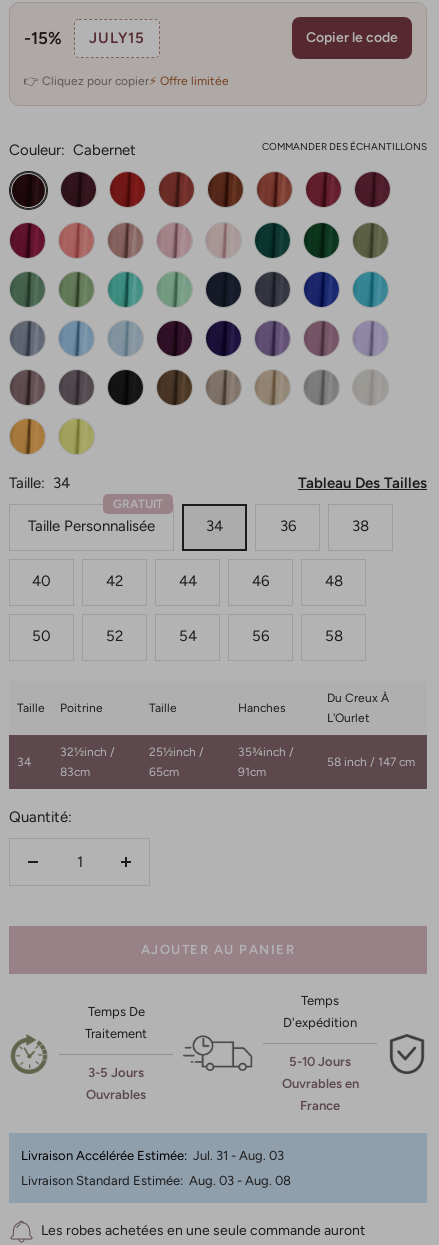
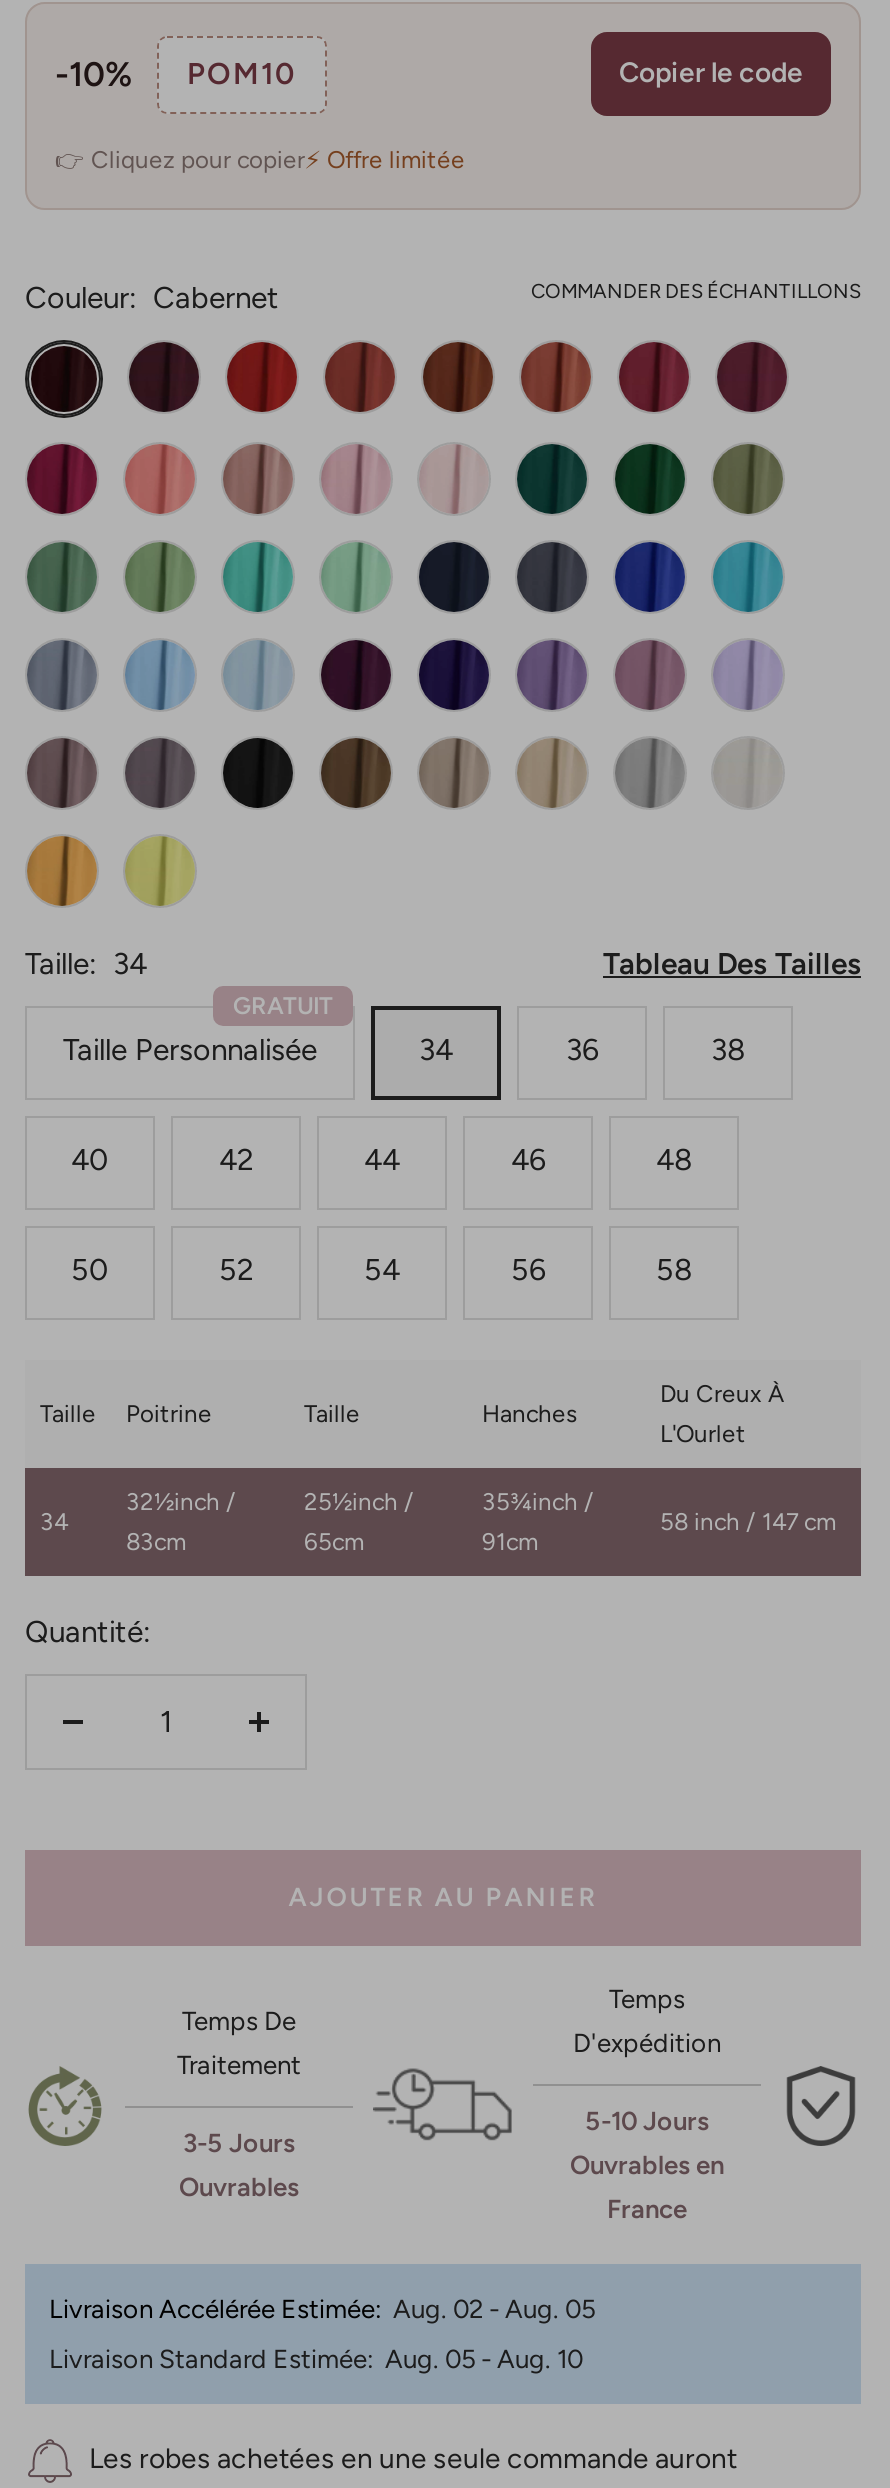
[24,28,145,48] -15% | JULY15 -> [55,54,297,94] -10% | POM10
[21,1148,284,1163] Livraison Accélérée Estimée: Jul. 31 - Aug. 03 -> [49,2294,595,2324] Livraison Accélérée Estimée: Aug. 02 - Aug. 05
[21,1173,291,1188] Livraison Standard Estimée: Aug. 03 - Aug. 08 -> [49,2344,583,2374] Livraison Standard Estimée: Aug. 05 - Aug. 10

